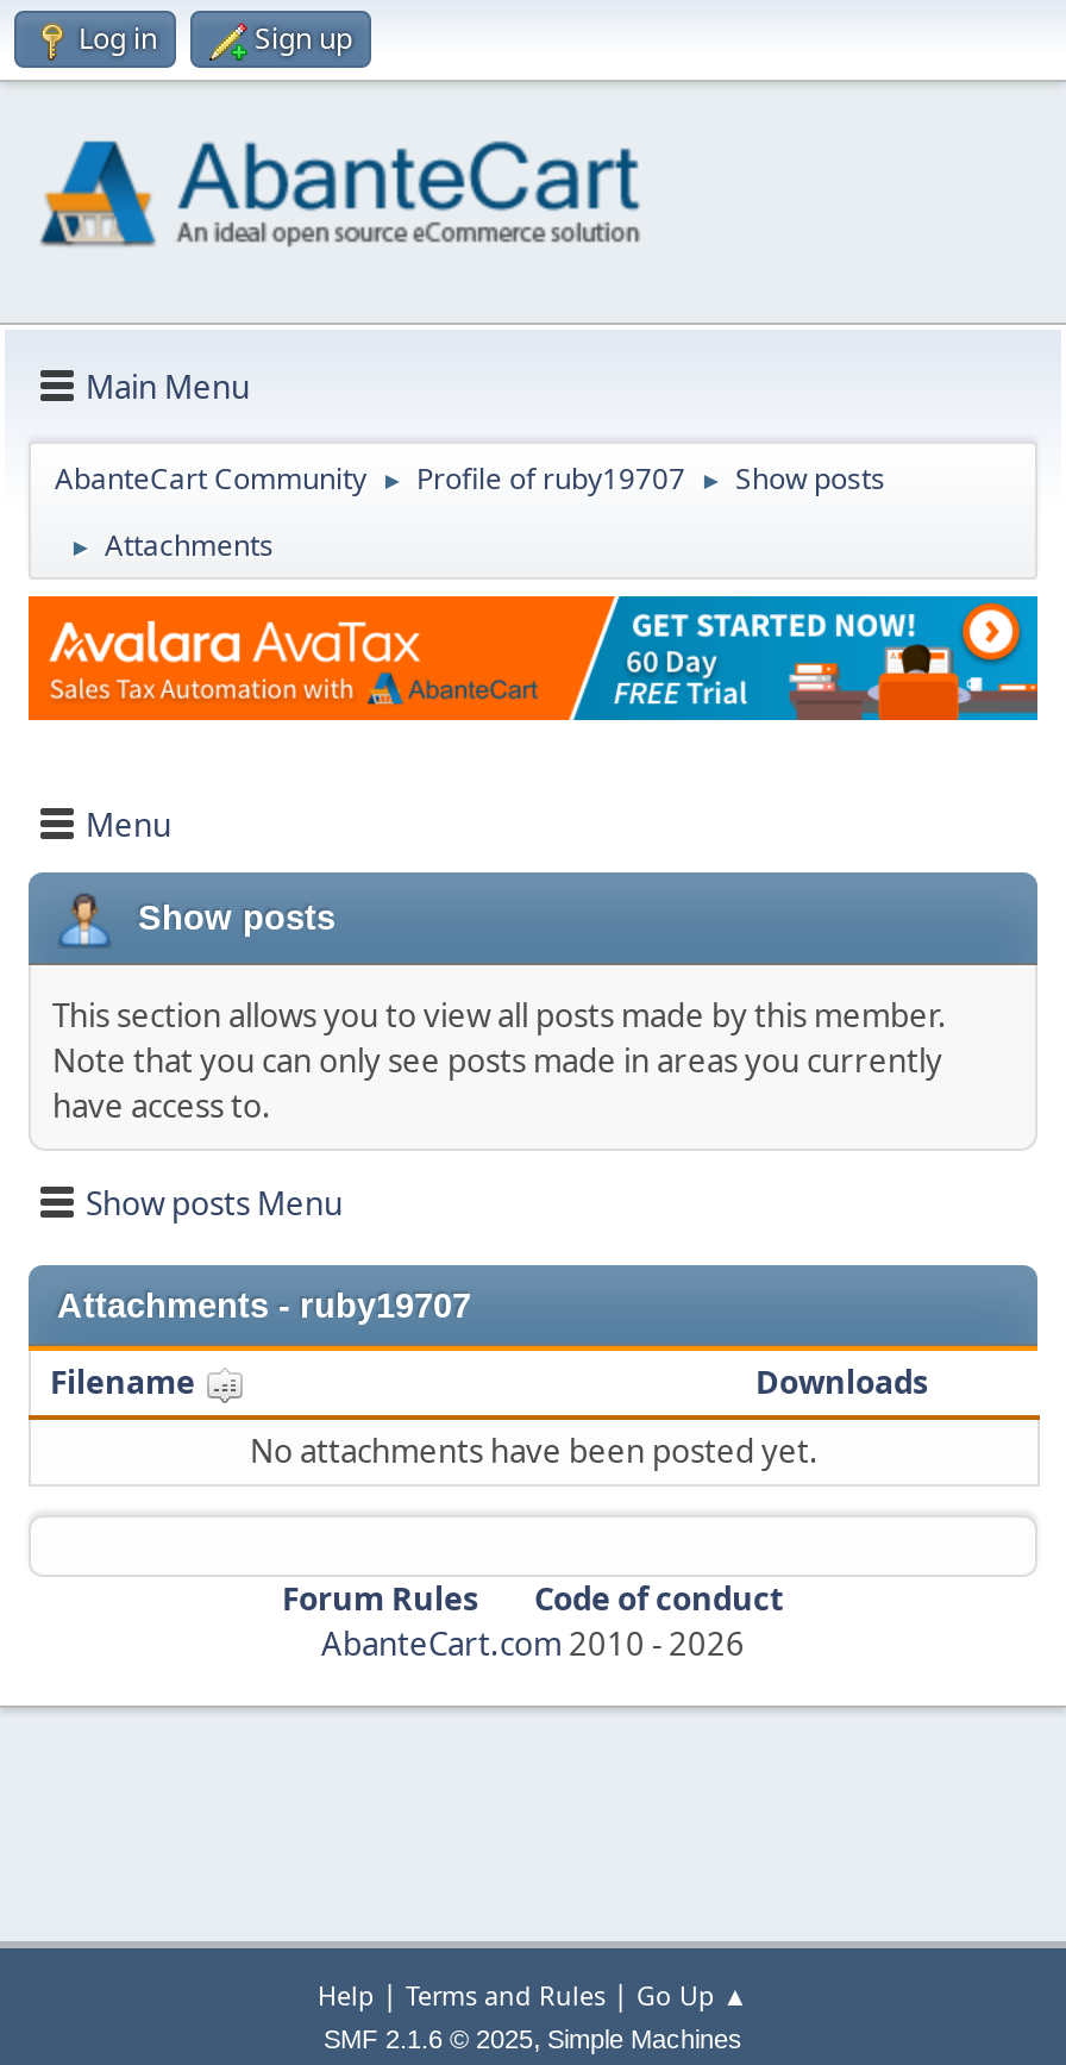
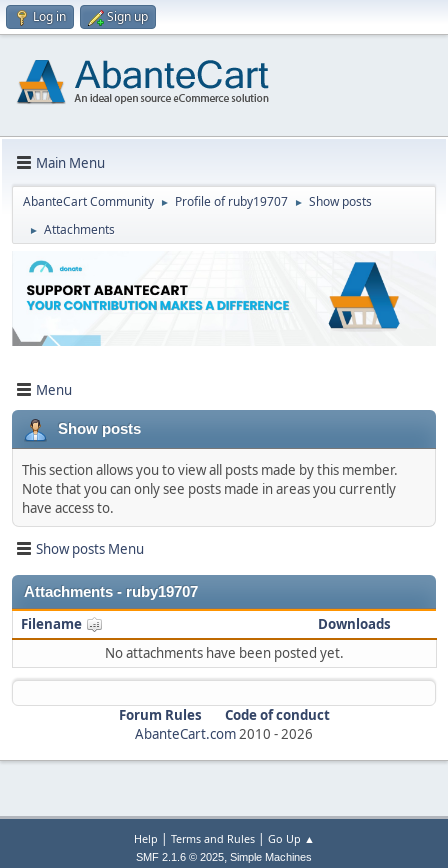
[26,594,1040,722] [image] -> [11,259,436,347] [image]
moved [50,803,947,1666] -> [21,381,398,743]: Menu | Show posts | This section allows you to view all posts made by this member. | ... | Code of conduct | AbanteCart.com 2010 - 2026

